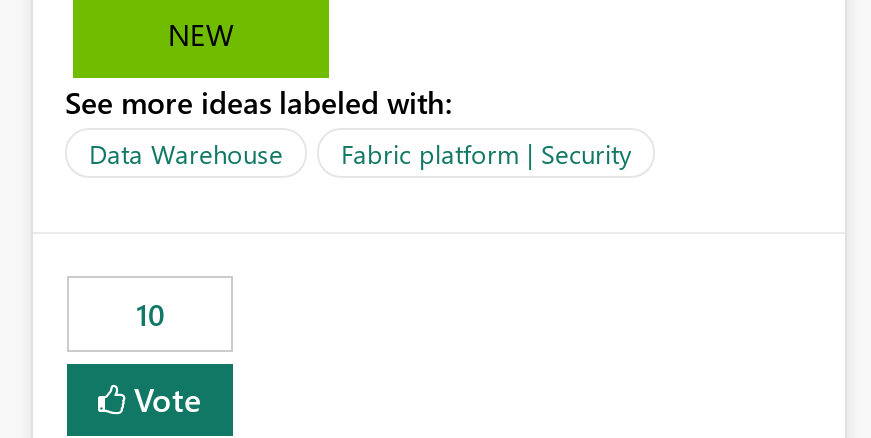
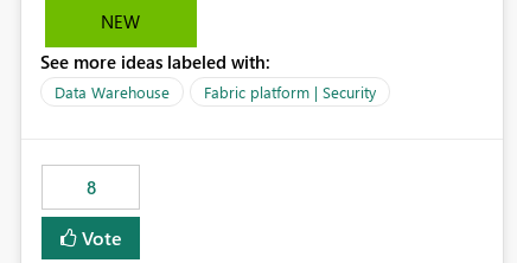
[136,295,164,335] 10 -> [86,176,95,200] 8

